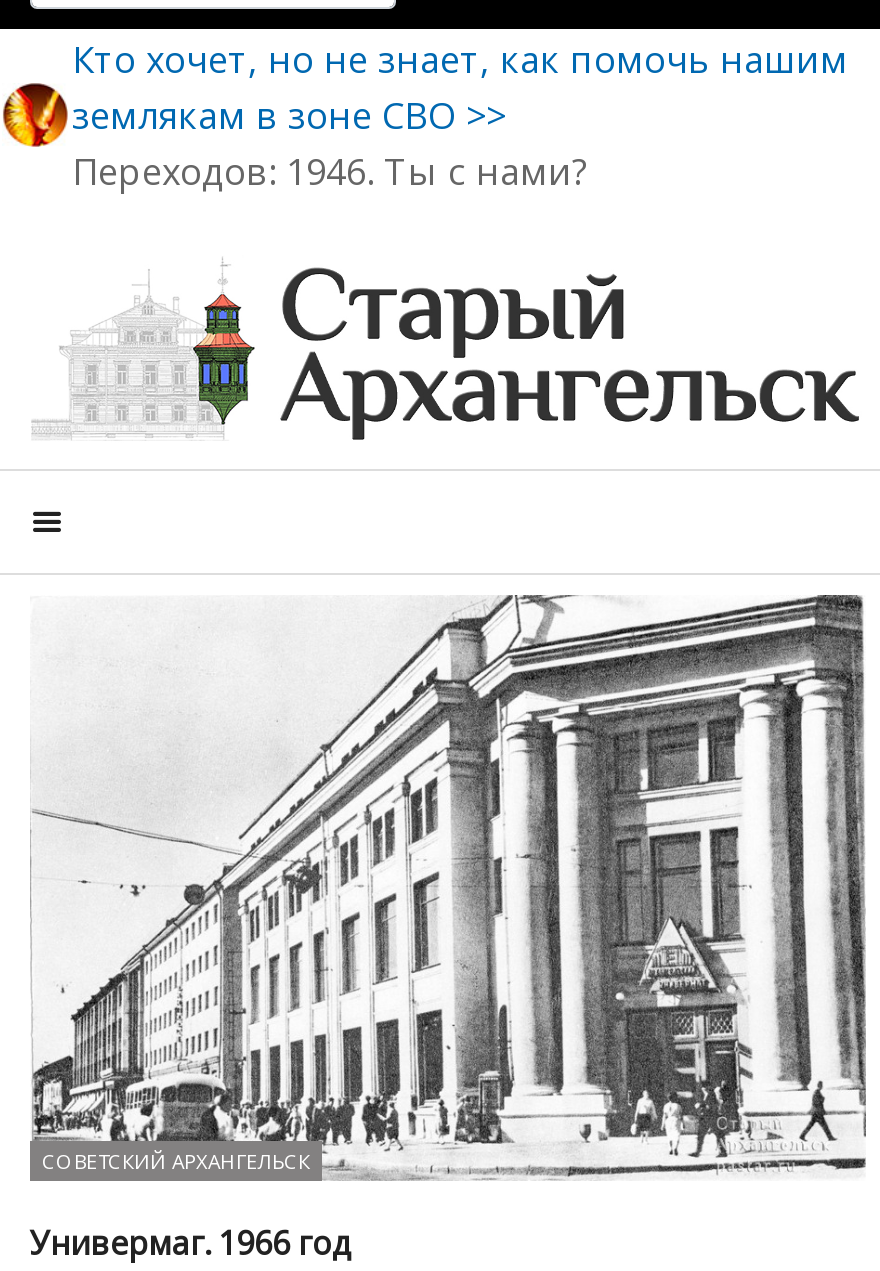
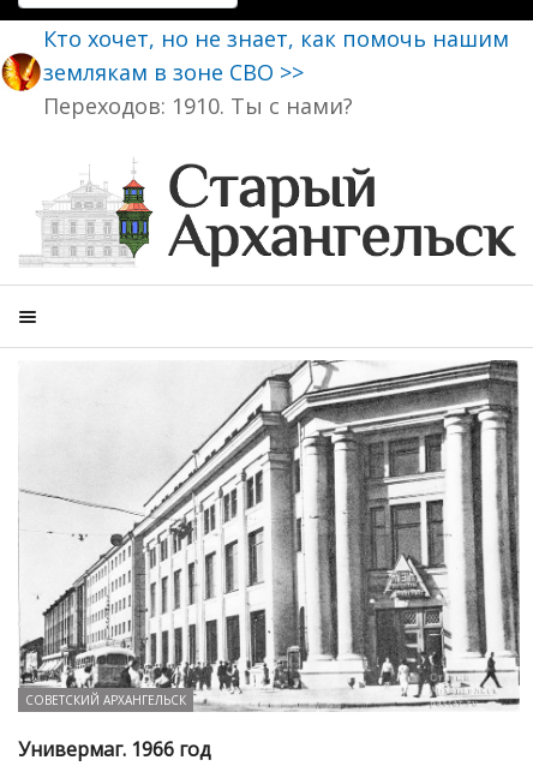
[72,147,588,195] Переходов: 1946. Ты с нами? -> [43,91,353,120] Переходов: 1910. Ты с нами?

